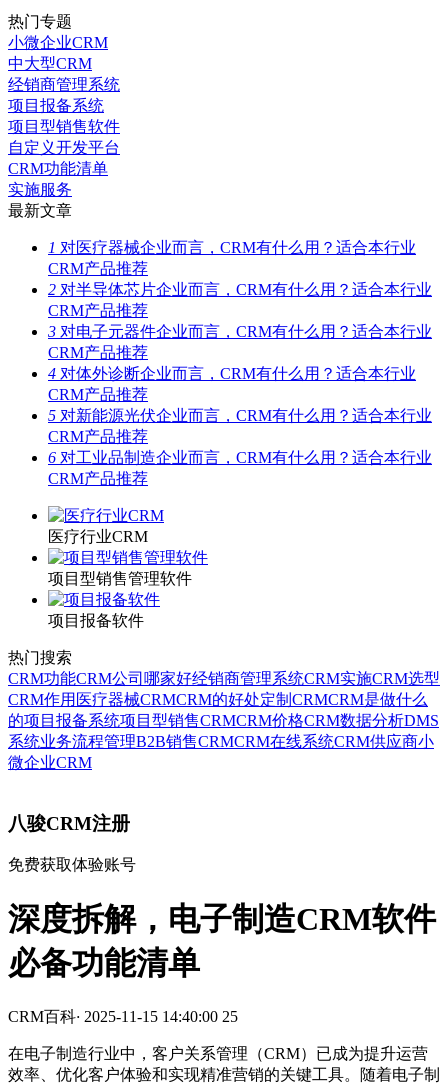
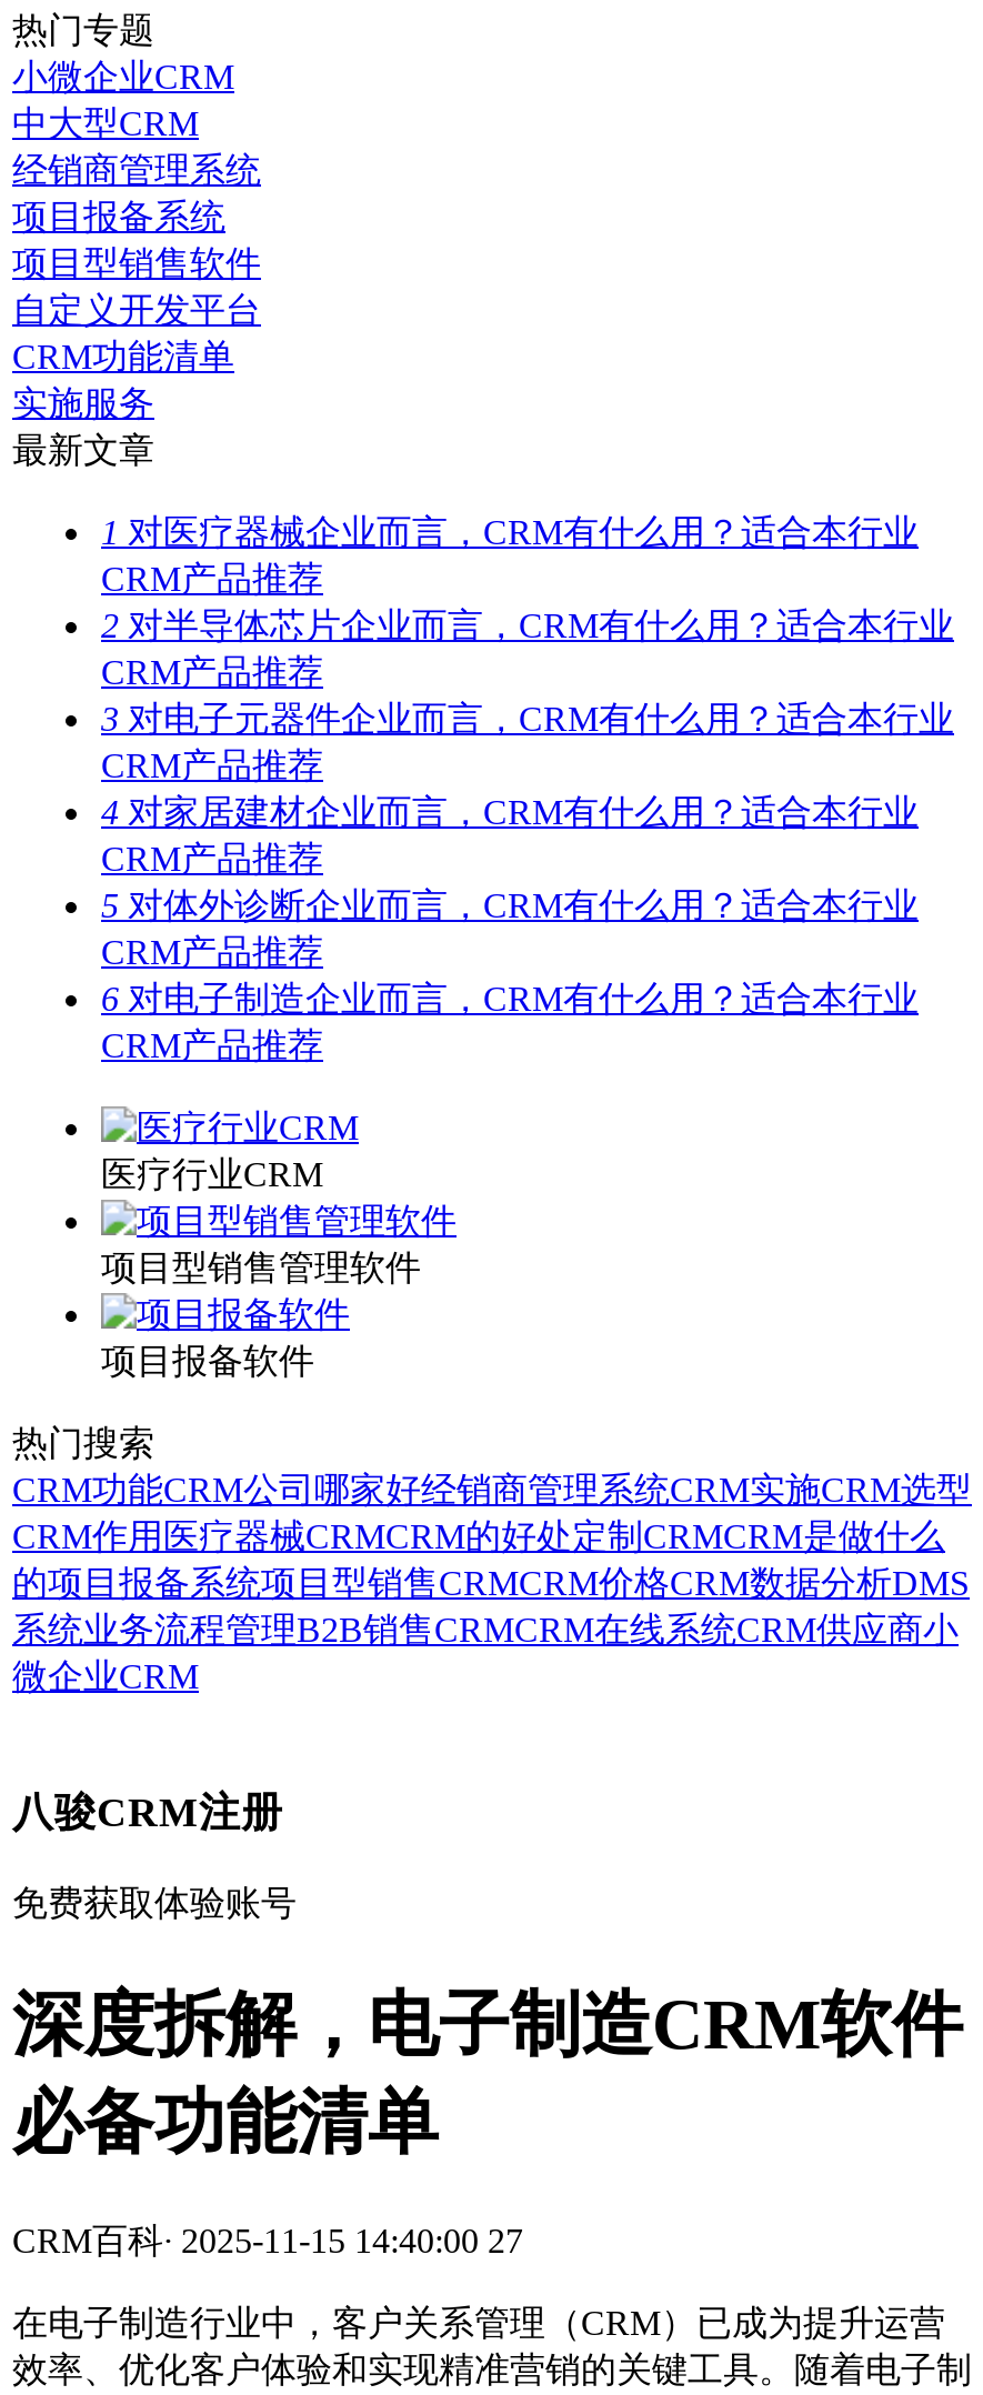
[48,365,416,382] 4对体外诊断企业而言，CRM有什么用？适合本行业 -> [101,793,919,830] 4对家居建材企业而言，CRM有什么用？适合本行业
[48,407,432,424] 5对新能源光伏企业而言，CRM有什么用？适合本行业 -> [101,886,919,924] 5对体外诊断企业而言，CRM有什么用？适合本行业
[48,449,432,466] 6对工业品制造企业而言，CRM有什么用？适合本行业 -> [101,979,919,1017] 6对电子制造企业而言，CRM有什么用？适合本行业
[8,1008,238,1025] CRM百科· 2025-11-15 14:40:00 25 -> [12,2222,523,2260] CRM百科· 2025-11-15 14:40:00 27

